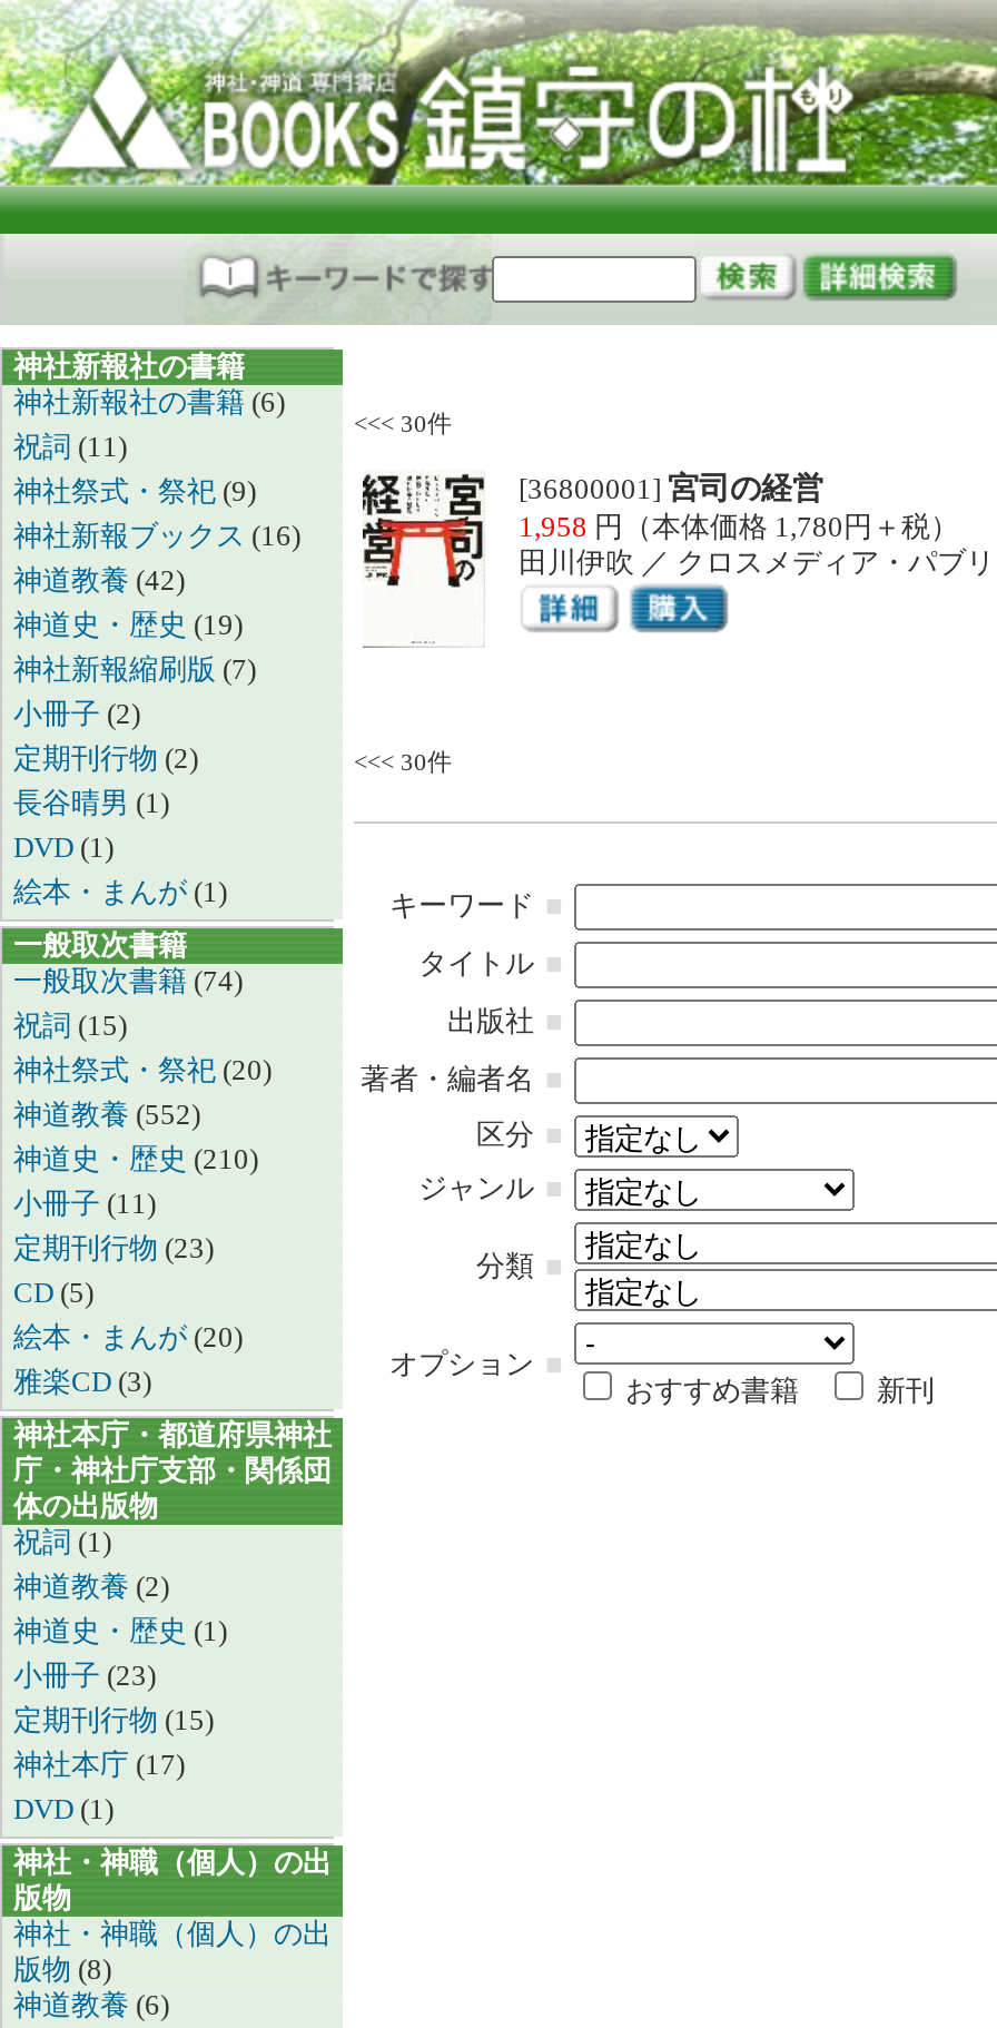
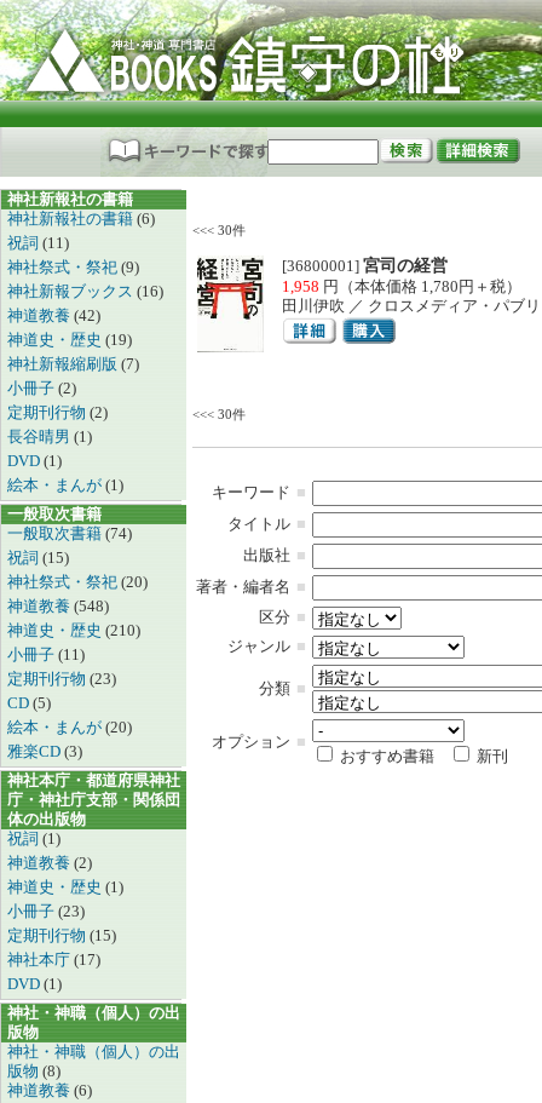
[13,1097,200,1131] 神道教養(552) -> [7,597,109,615] 神道教養(548)

